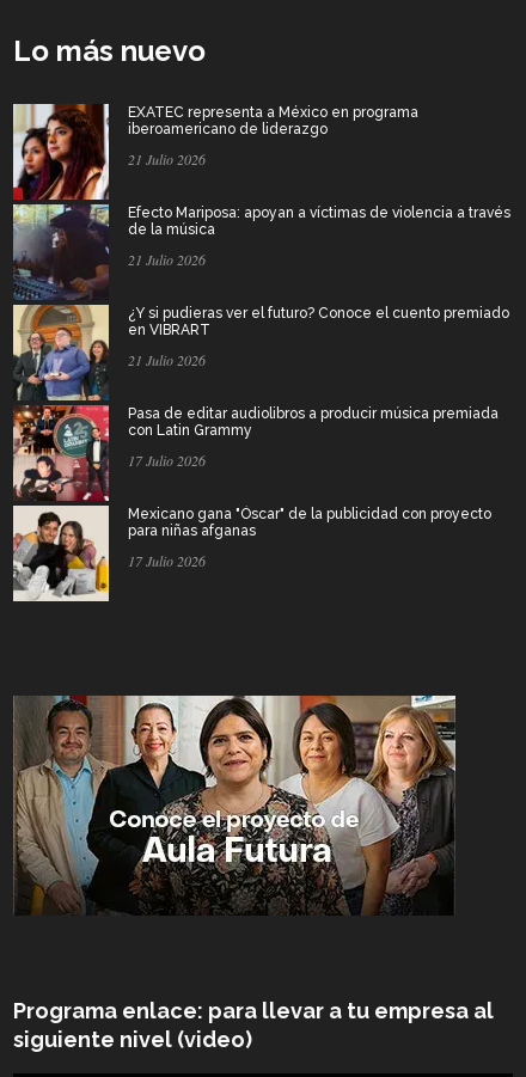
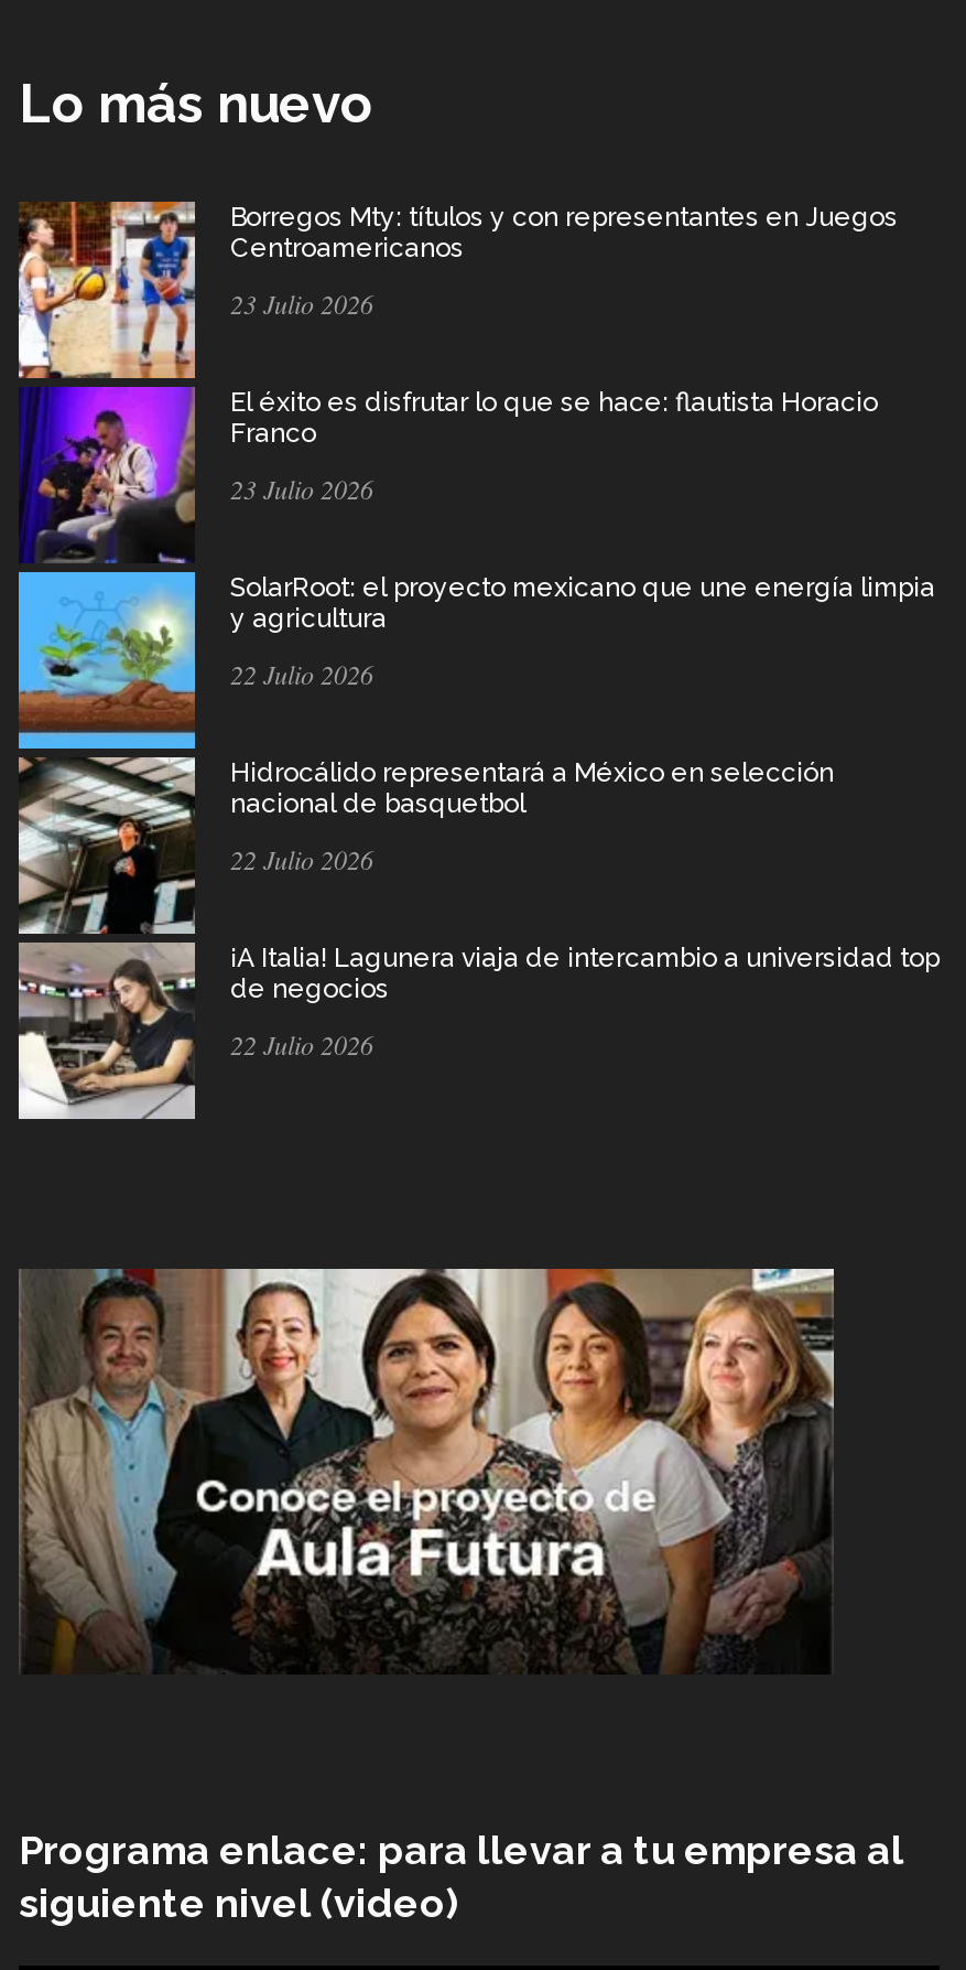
[12,103,418,600] [image] | EXATEC representa a México en programa | iberoamericano de liderazgo -> [17,200,898,1119] [image] | Borregos Mty: títulos y con representantes en Juegos | Centroamericanos
[128,149,206,168] 21 Julio 2026 -> [230,285,373,320] 23 Julio 2026
[128,204,510,238] Efecto Mariposa: apoyan a víctimas de violencia a través | de la música -> [230,386,878,448] El éxito es disfrutar lo que se hace: flautista Horacio | Franco
[128,249,206,269] 21 Julio 2026 -> [230,470,373,505] 23 Julio 2026
[128,304,509,338] ¿Y si pudieras ver el futuro? Conoce el cuento premiado | en VIBRART -> [230,571,935,633] SolarRoot: el proyecto mexicano que une energía limpia | y agricultura
[128,350,206,369] 21 Julio 2026 -> [230,655,373,691] 22 Julio 2026
[128,405,499,438] Pasa de editar audiolibros a producir música premiada | con Latin Grammy -> [230,757,834,818] Hidrocálido representará a México en selección | nacional de basquetbol
[128,450,206,469] 17 Julio 2026 -> [230,840,373,876] 22 Julio 2026
[128,505,491,539] Mexicano gana "Óscar" de la publicidad con proyecto | para niñas afganas -> [230,942,940,1004] ¡A Italia! Lagunera viaja de intercambio a universidad top | de negocios
[128,551,206,570] 17 Julio 2026 -> [230,1026,373,1061] 22 Julio 2026

